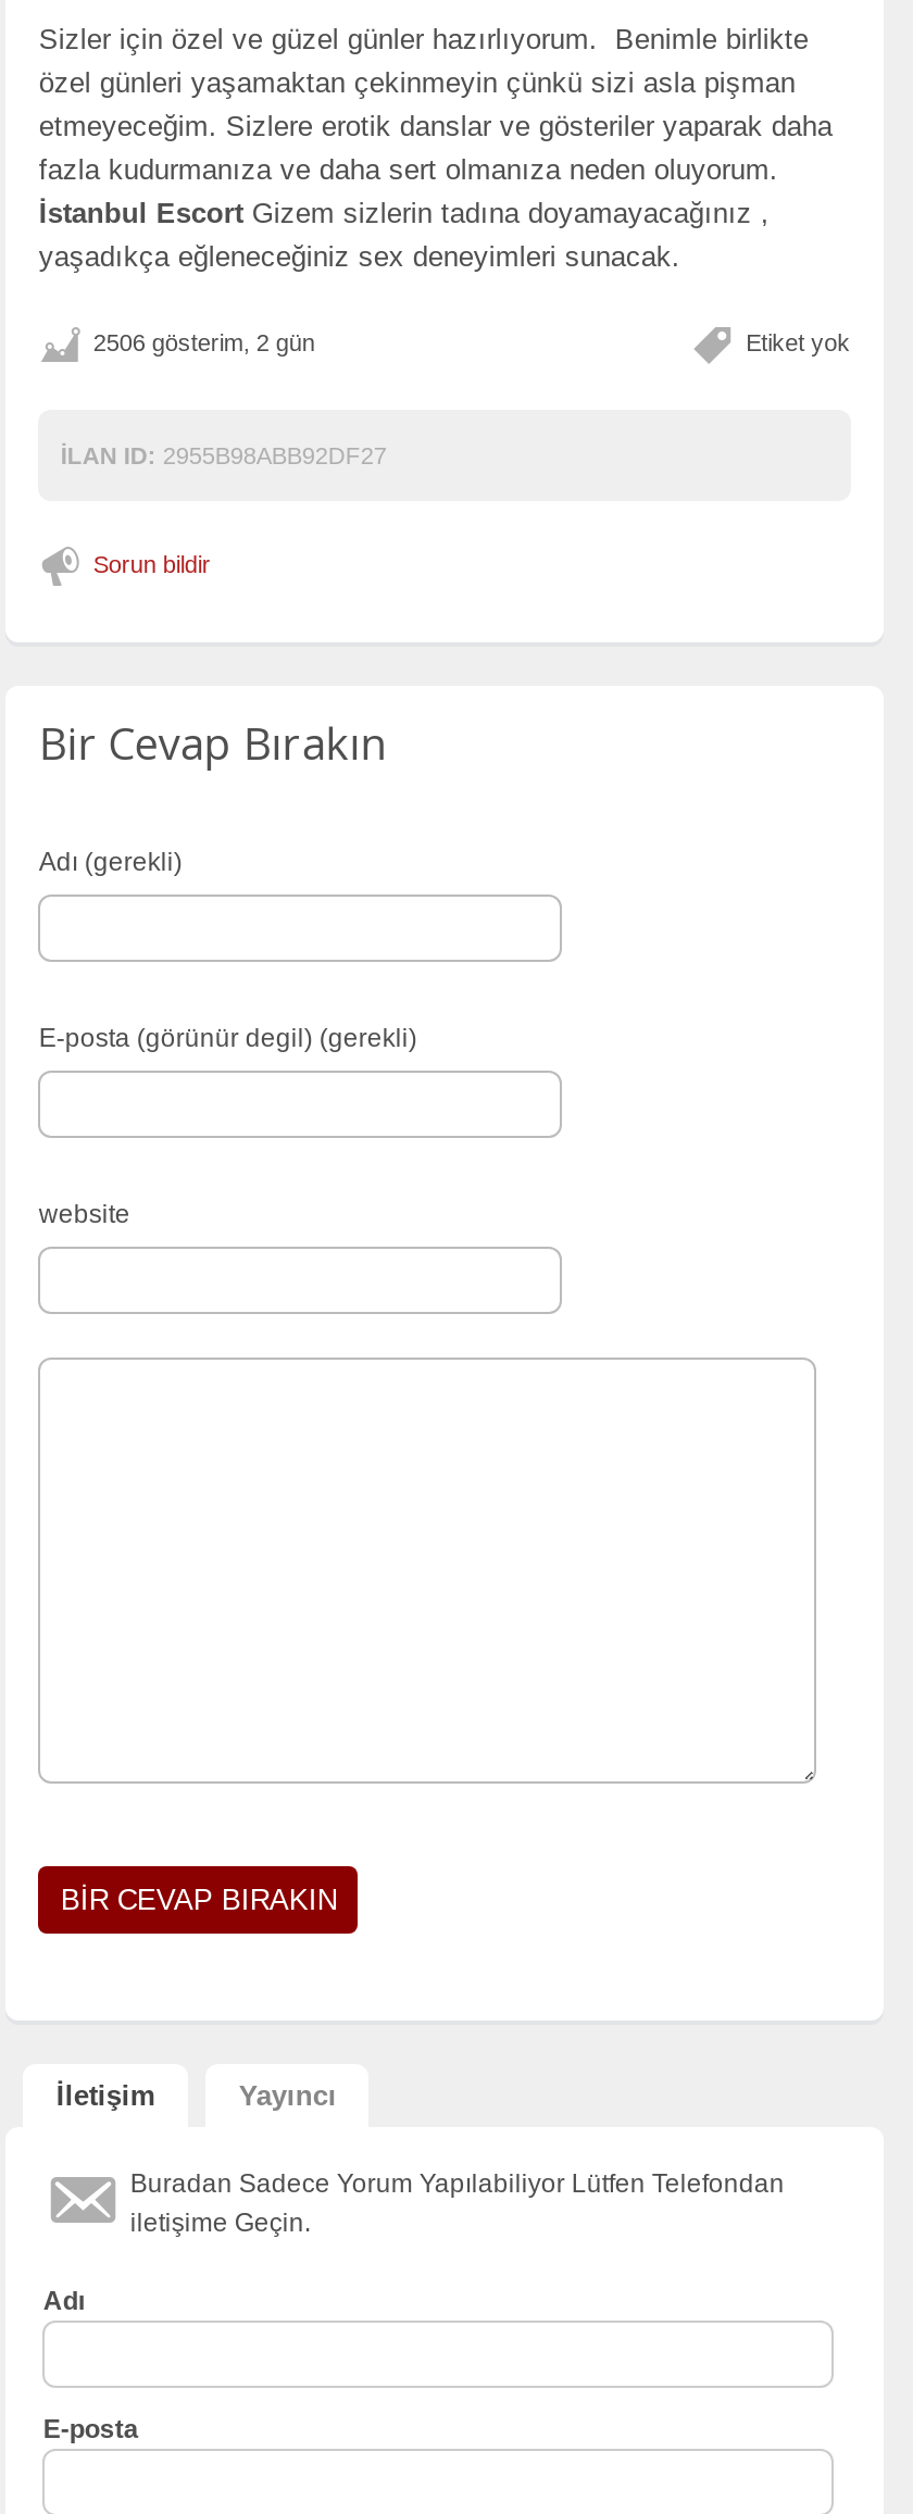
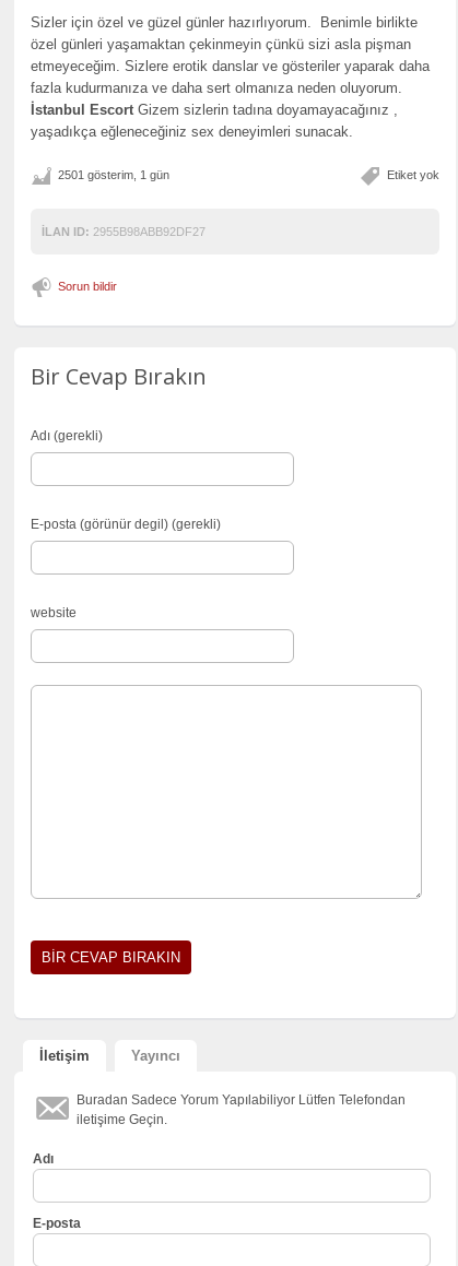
[93,328,315,354] 2506 gösterim, 2 gün -> [58,168,170,181] 2501 gösterim, 1 gün

